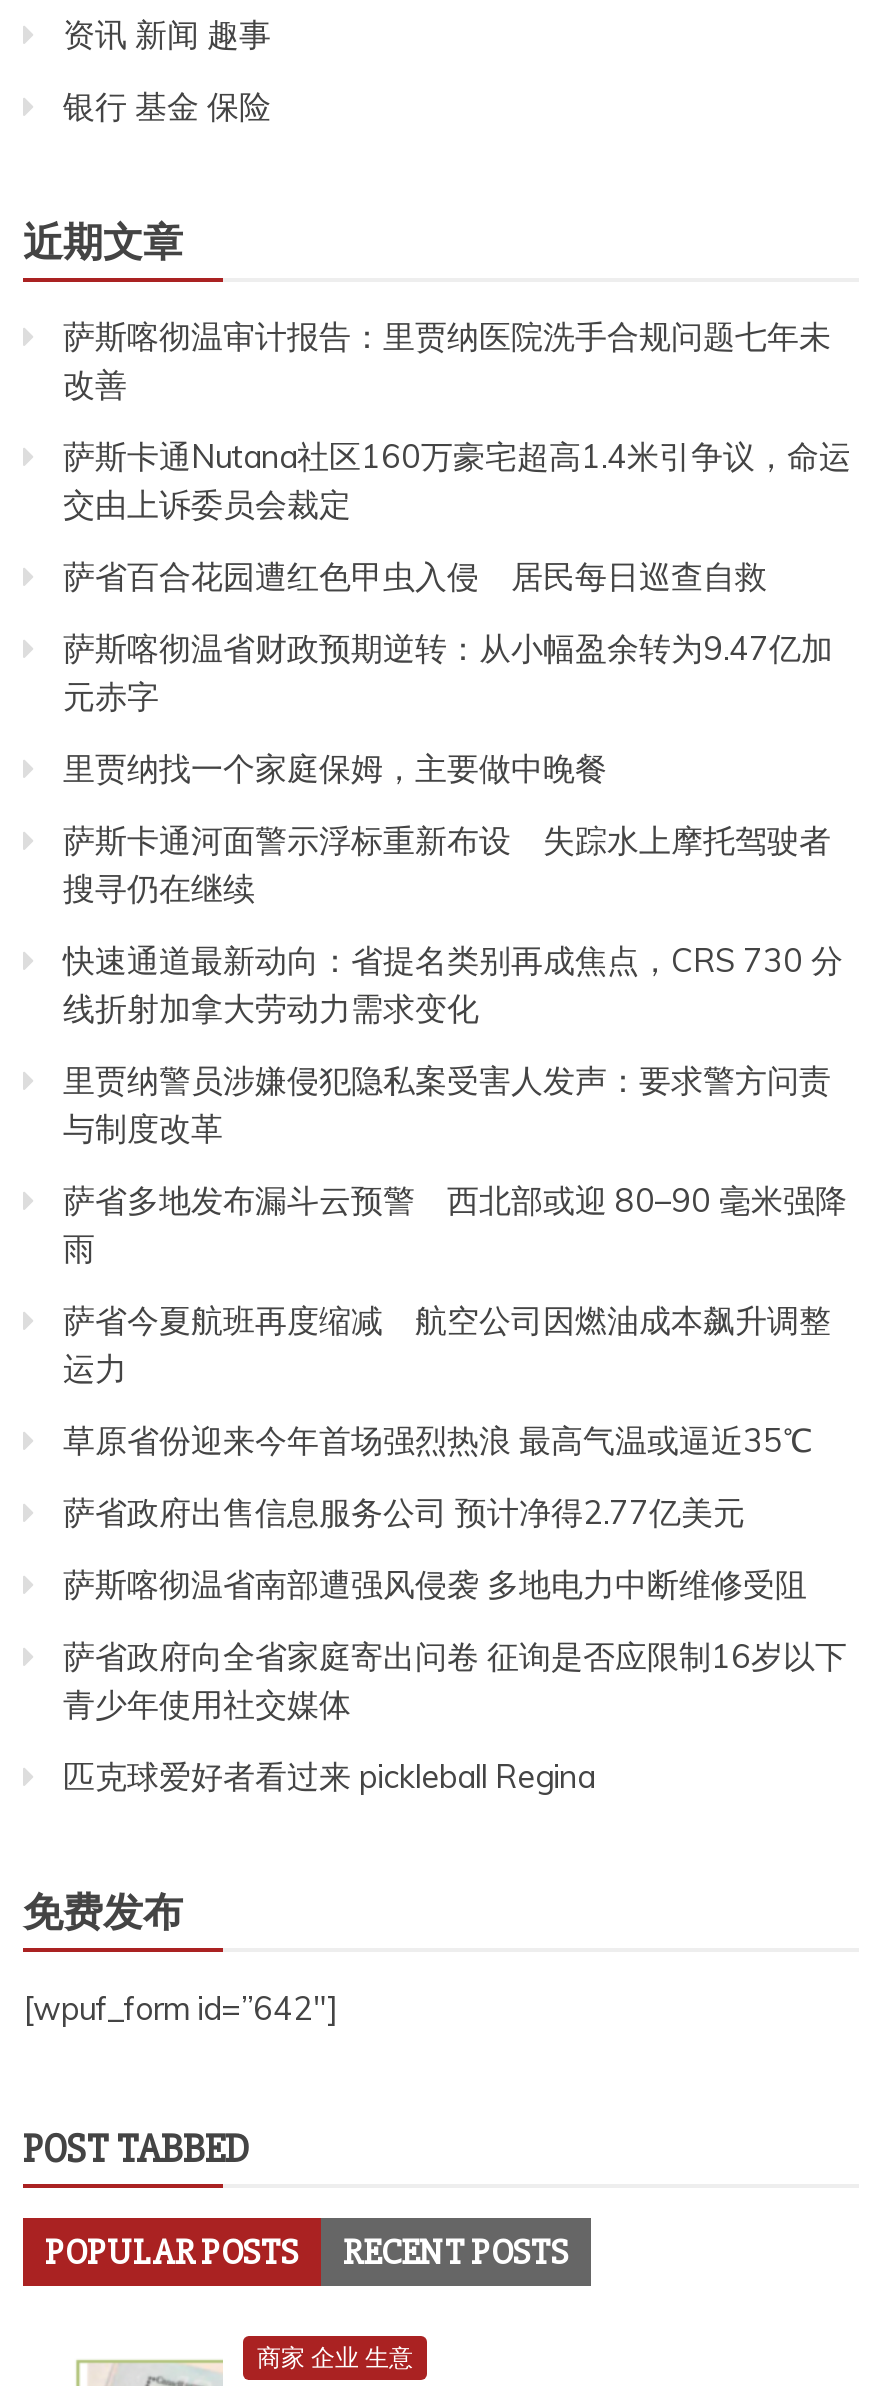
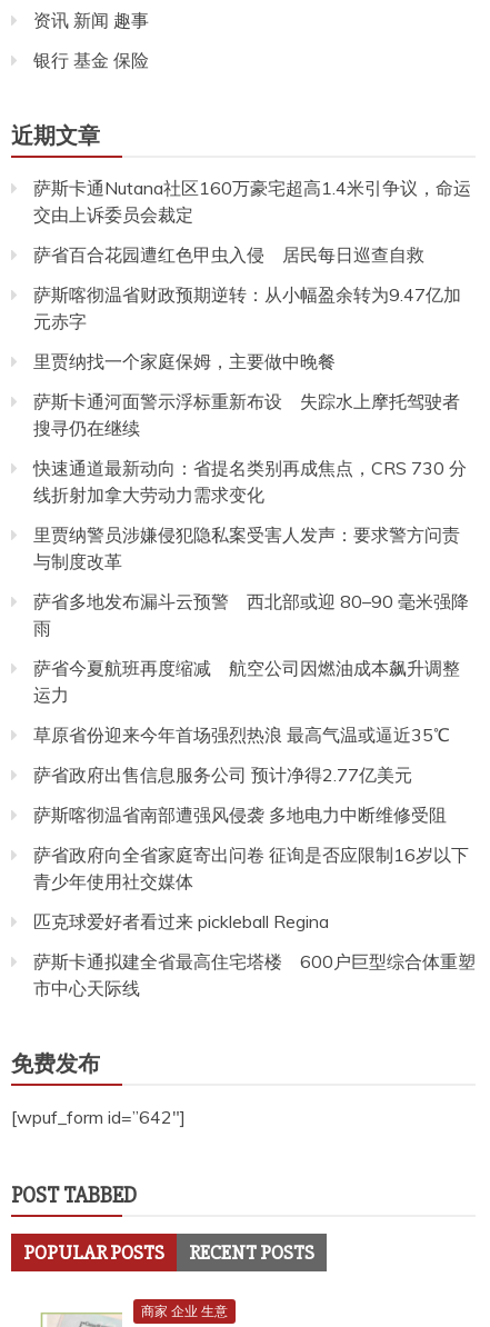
[63,316,831,404] 萨斯喀彻温审计报告：里贾纳医院洗手合规问题七年未 | 改善 -> none
moved [63,436,851,1796] -> [33,177,471,933]: 萨斯卡通Nutana社区160万豪宅超高1.4米引争议，命运 | 交由上诉委员会裁定 | 萨省百合花园遭红色甲虫入侵 居民每日巡查自救 | ... | 青少年使用社交媒体 | 匹克球爱好者看过来 pickleball Regina
none -> [33,950,476,999] 萨斯卡通拟建全省最高住宅塔楼 600户巨型综合体重塑 | 市中心天际线

